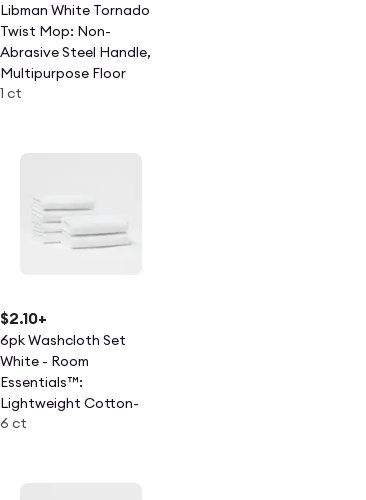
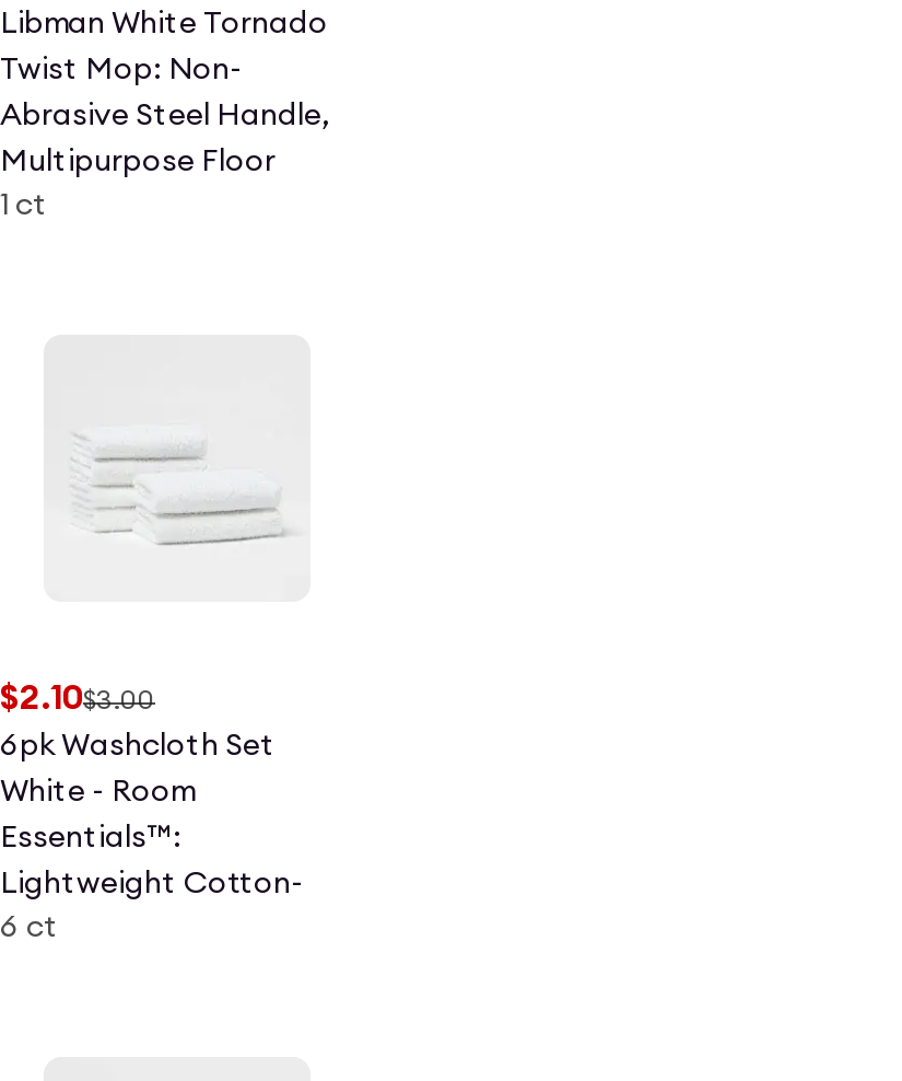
[0,311,47,327] $2.10+ -> [0,681,155,716] $2.10$3.00

